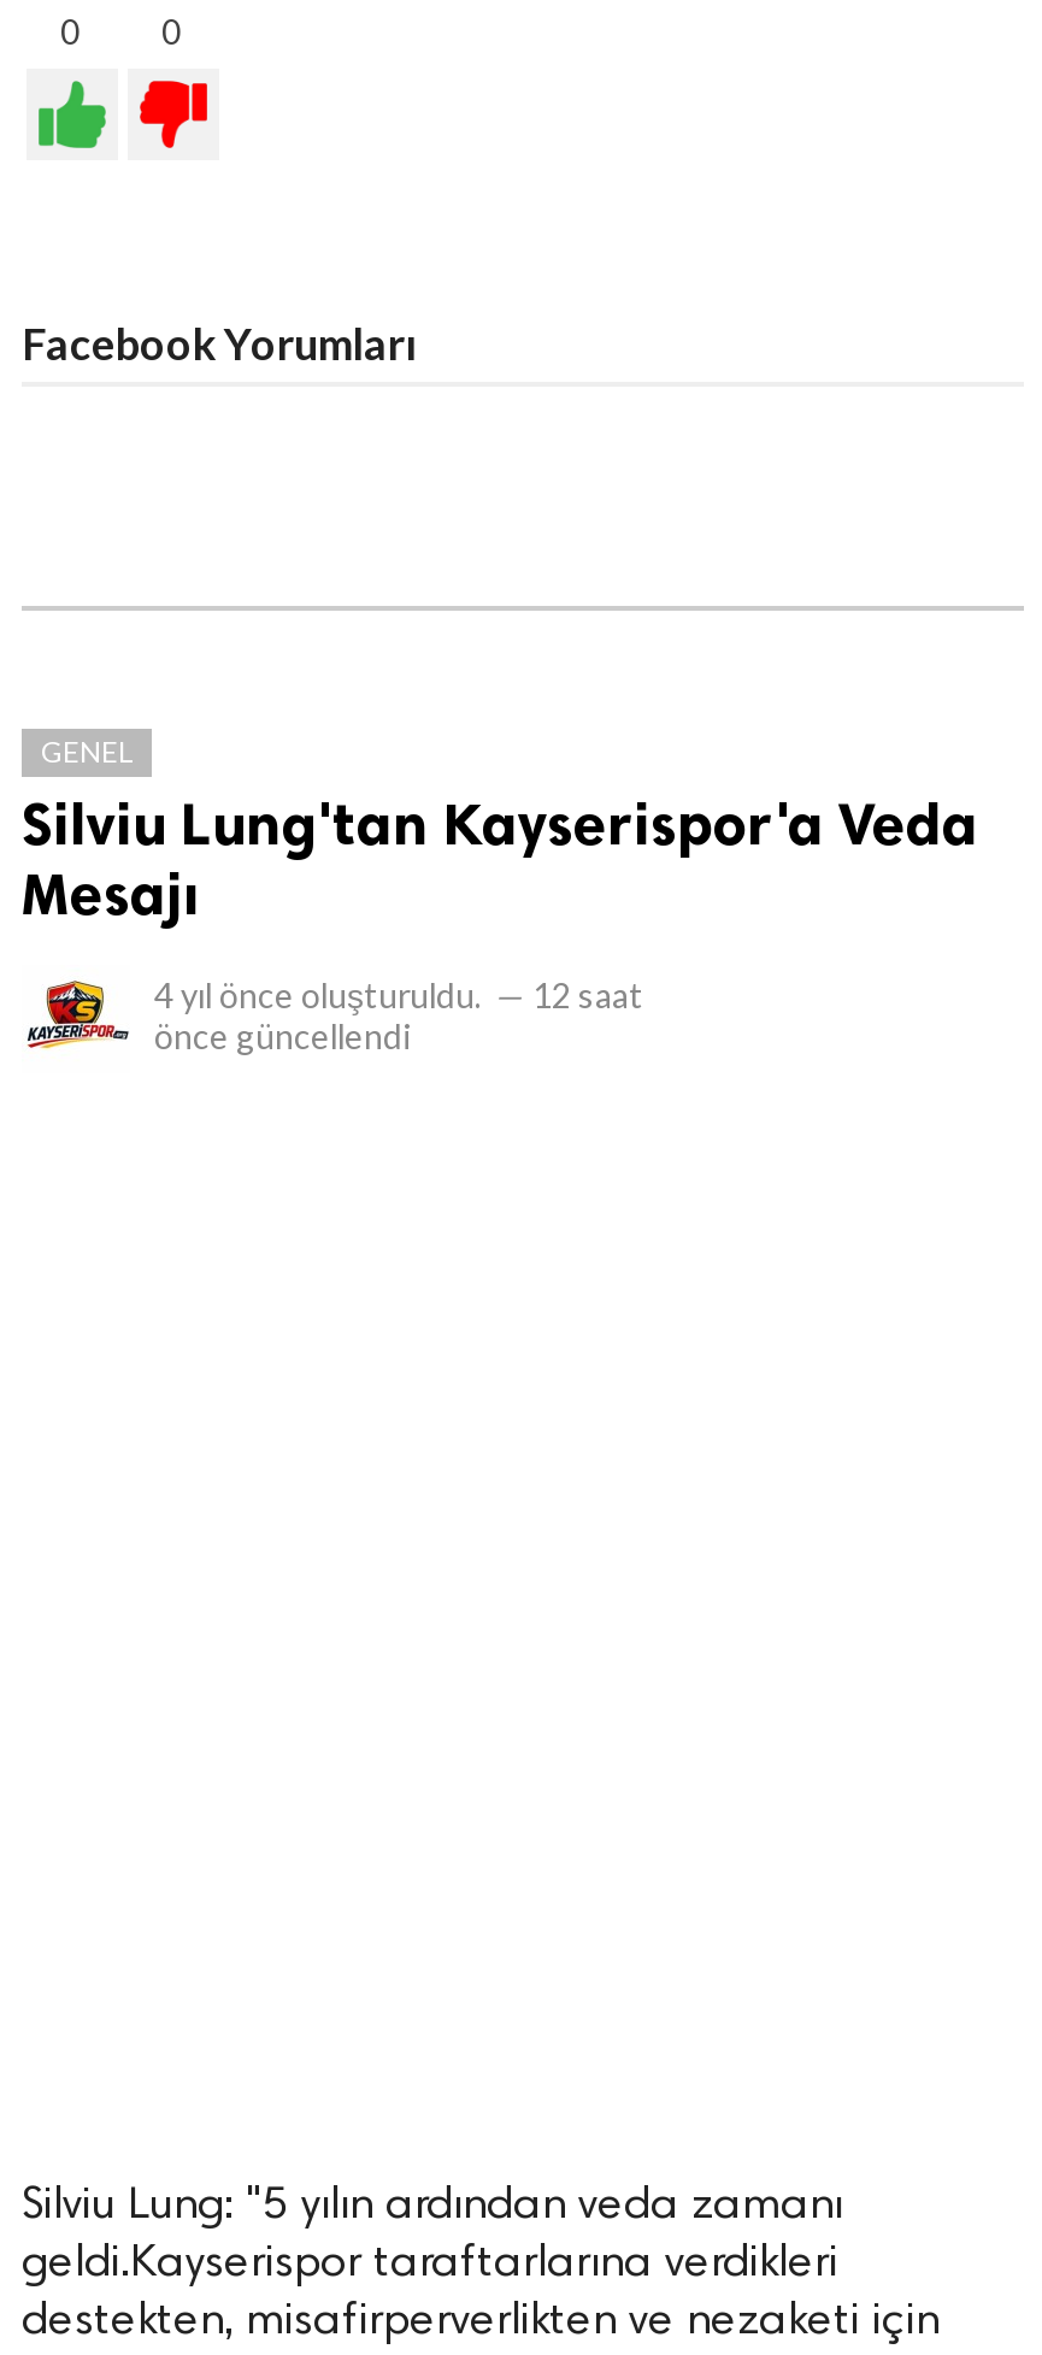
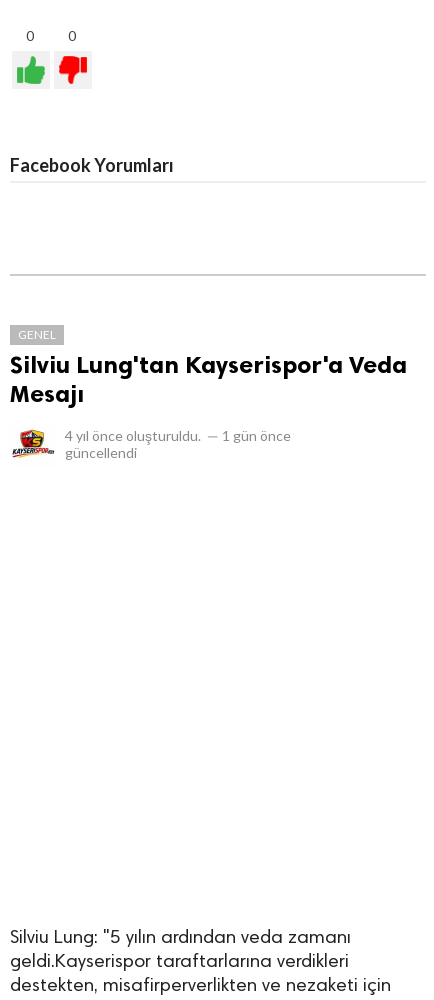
[154,975,643,1057] 4 yıl önce oluşturuldu. — 12 saat | önce güncellendi -> [65,427,291,461] 4 yıl önce oluşturuldu. — 1 gün önce | güncellendi

